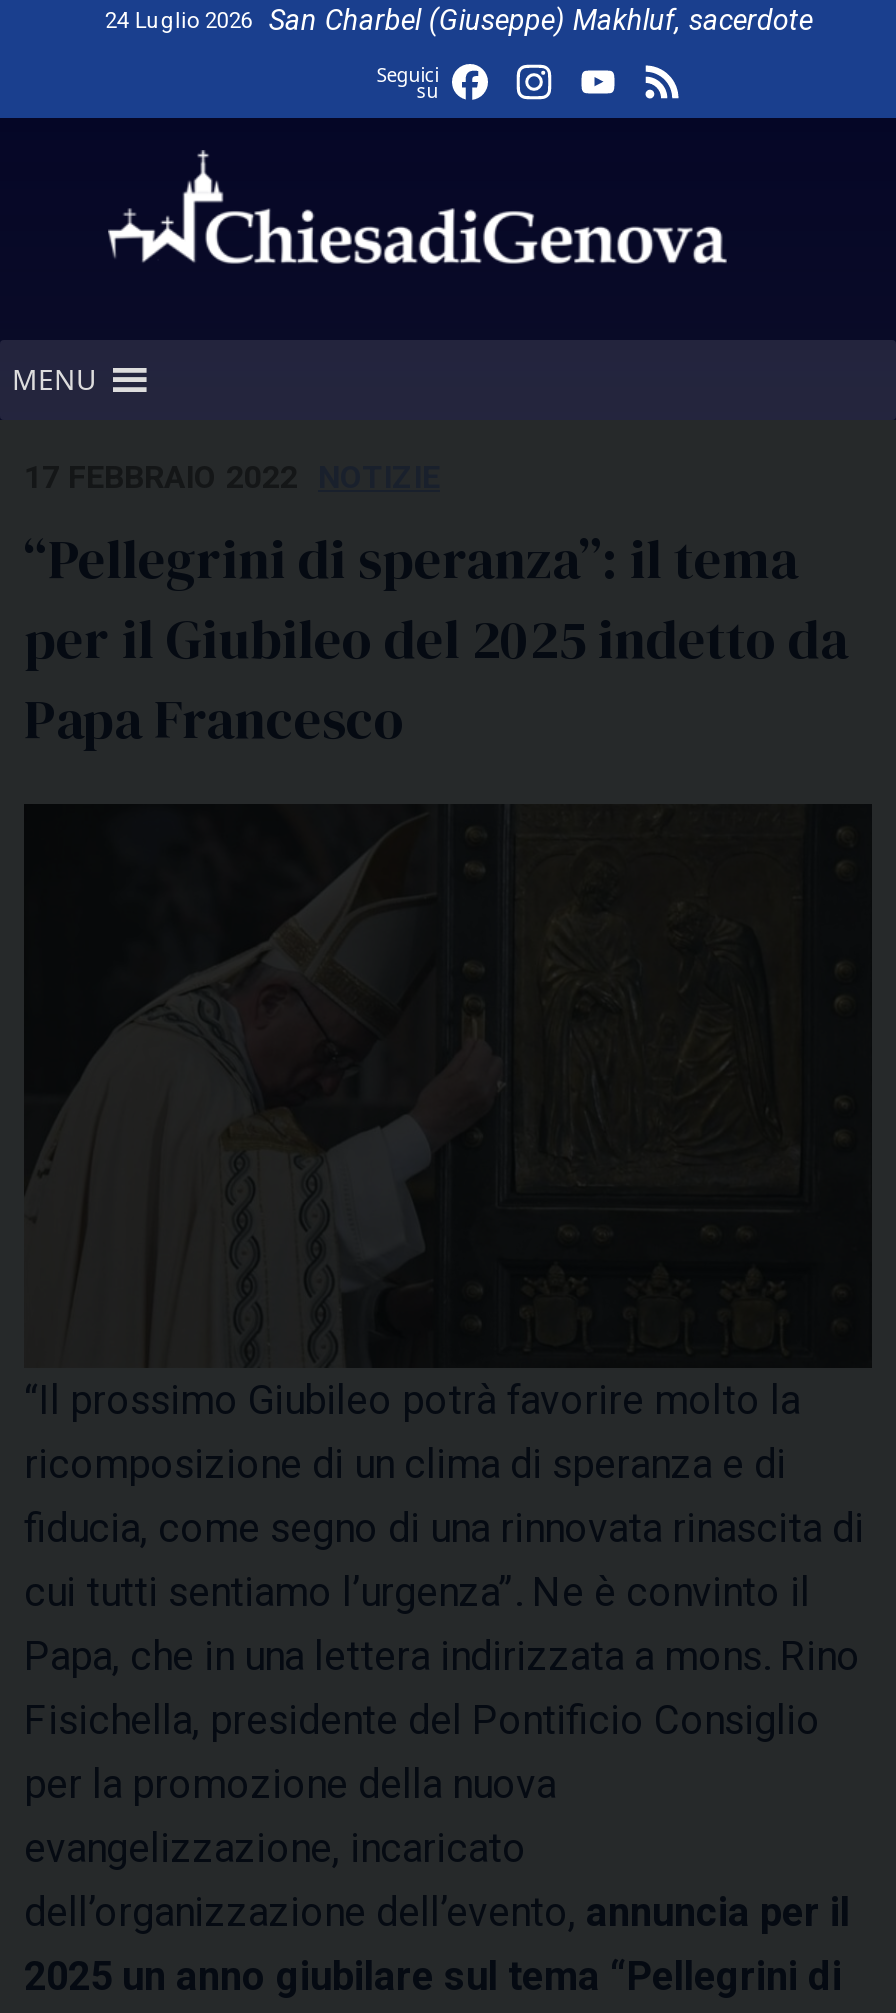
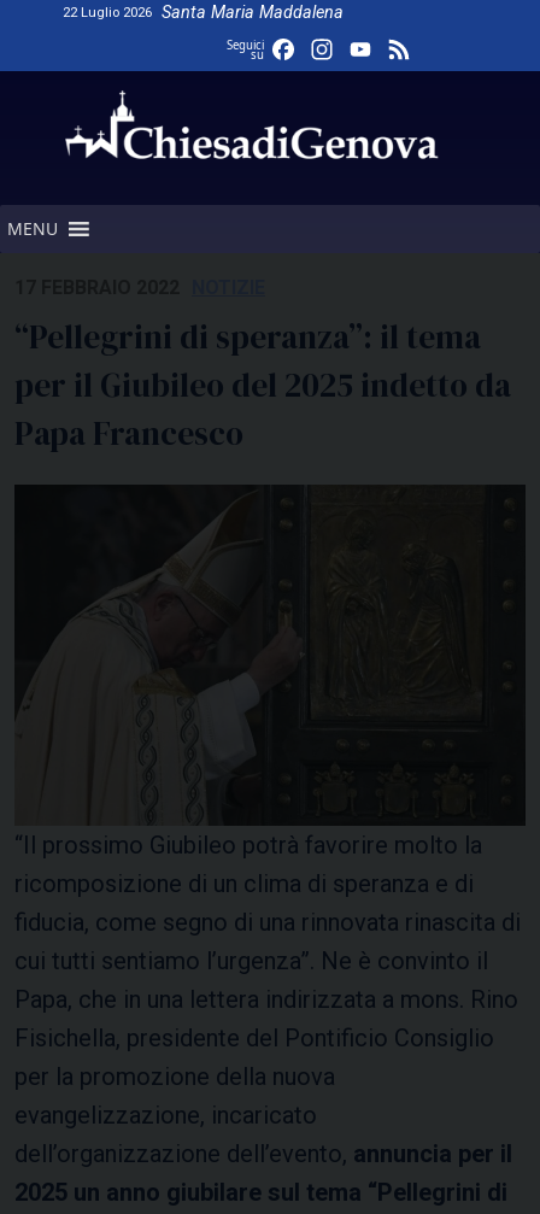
[105,4,813,38] 24 Luglio 2026 | San Charbel (Giuseppe) Makhluf, sacerdote -> [63,2,344,23] 22 Luglio 2026 | Santa Maria Maddalena

